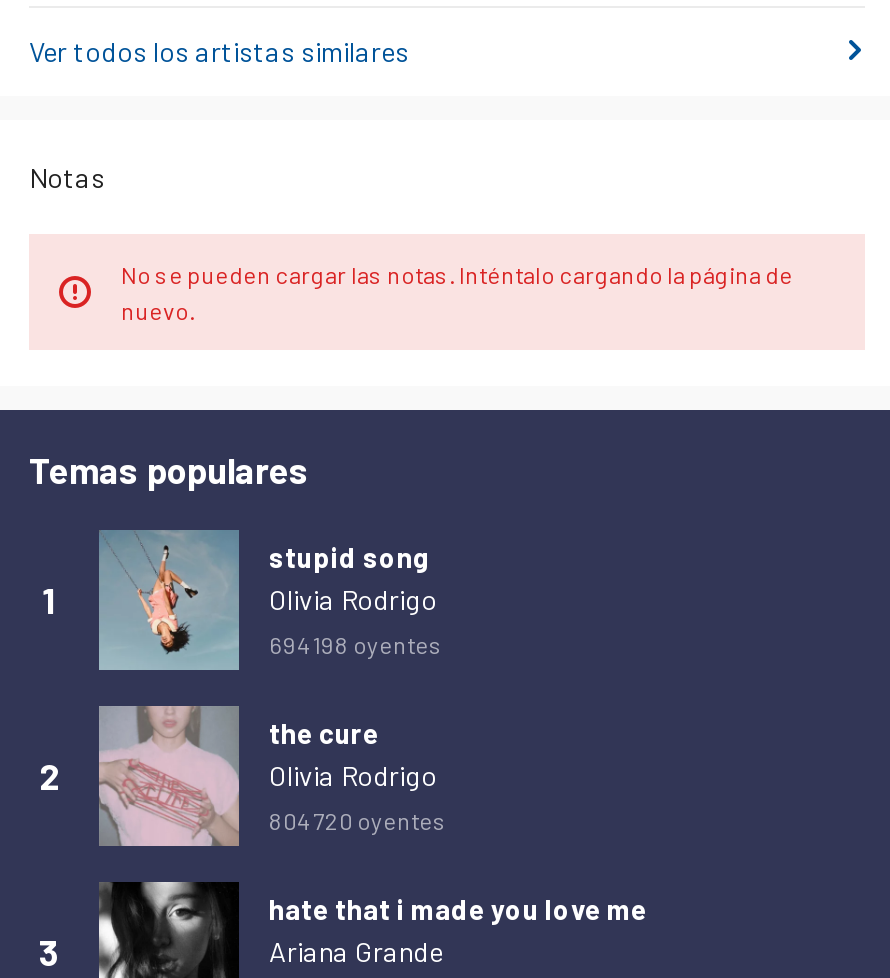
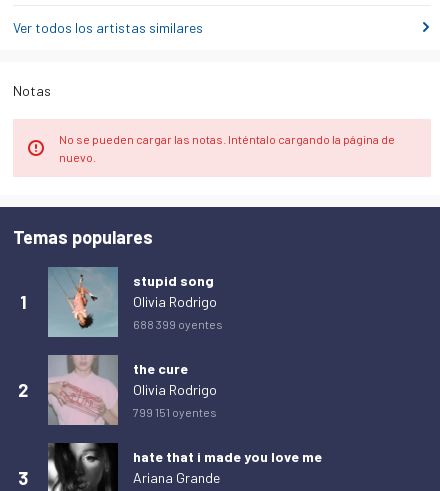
[269,630,443,658] 694 198 oyentes -> [133,317,223,331] 688 399 oyentes
[269,806,447,834] 804 720 oyentes -> [133,405,217,419] 799 151 oyentes

